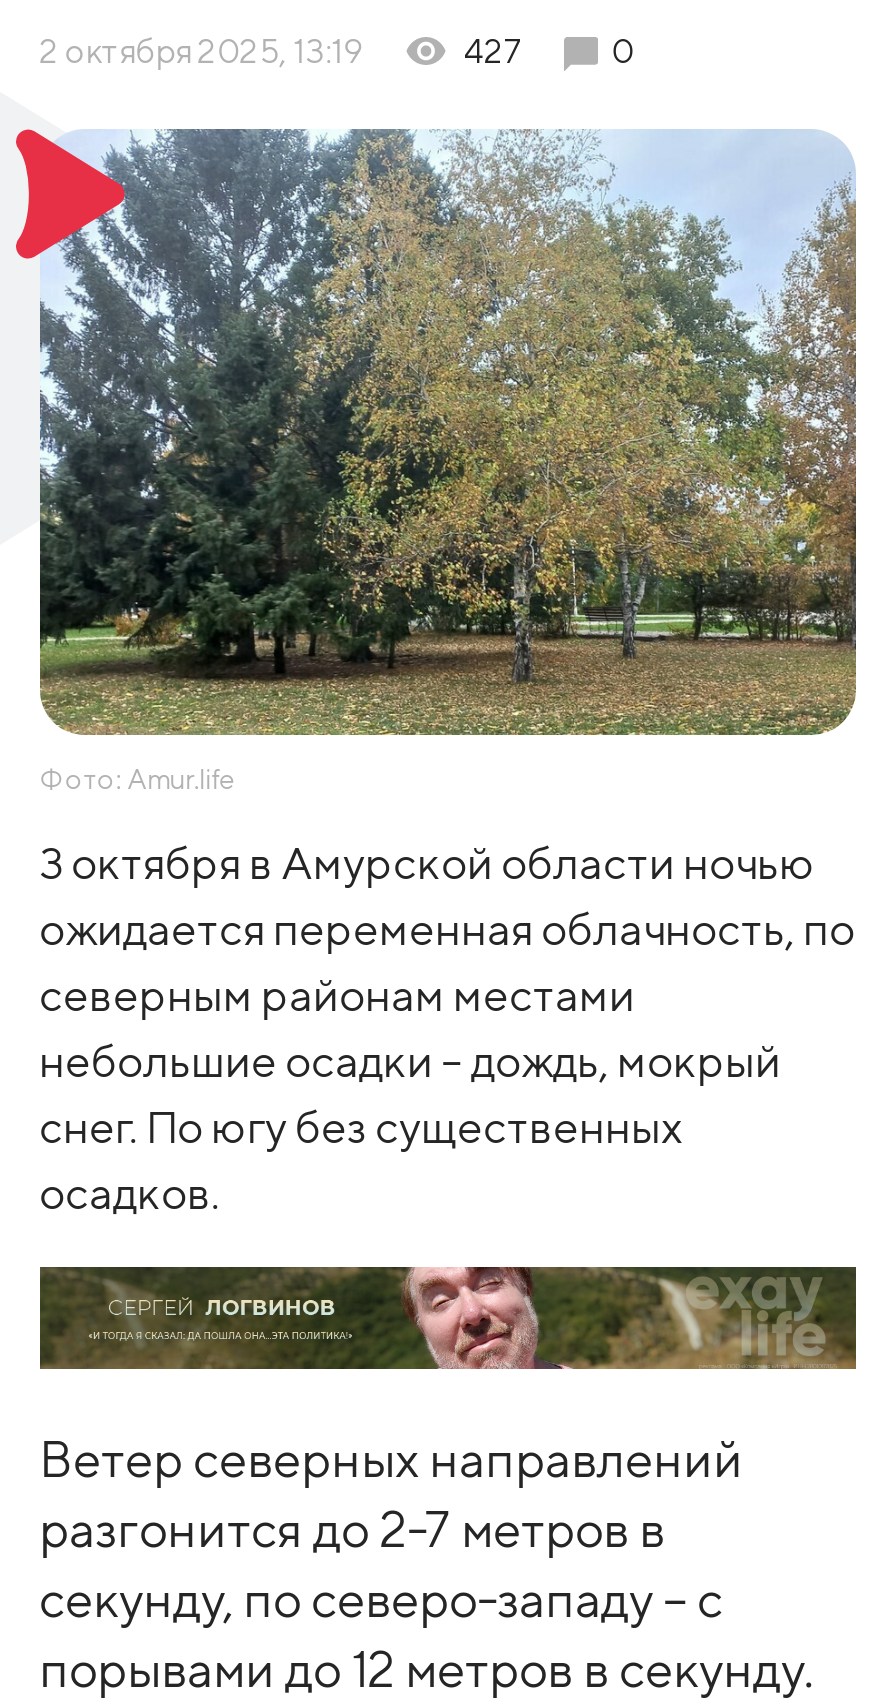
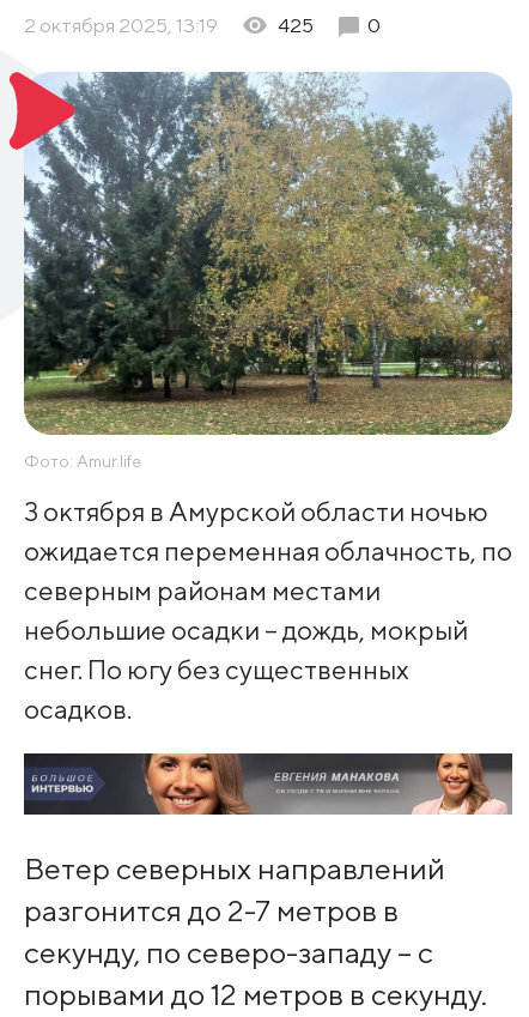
[464,31,522,71] 427 -> [278,13,314,37] 425
[40,1265,858,1371] [image] -> [24,752,512,816] [image]

